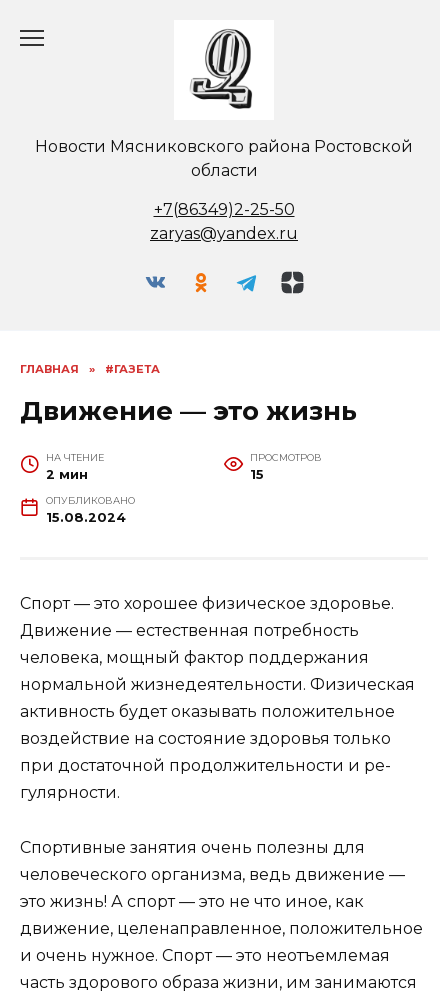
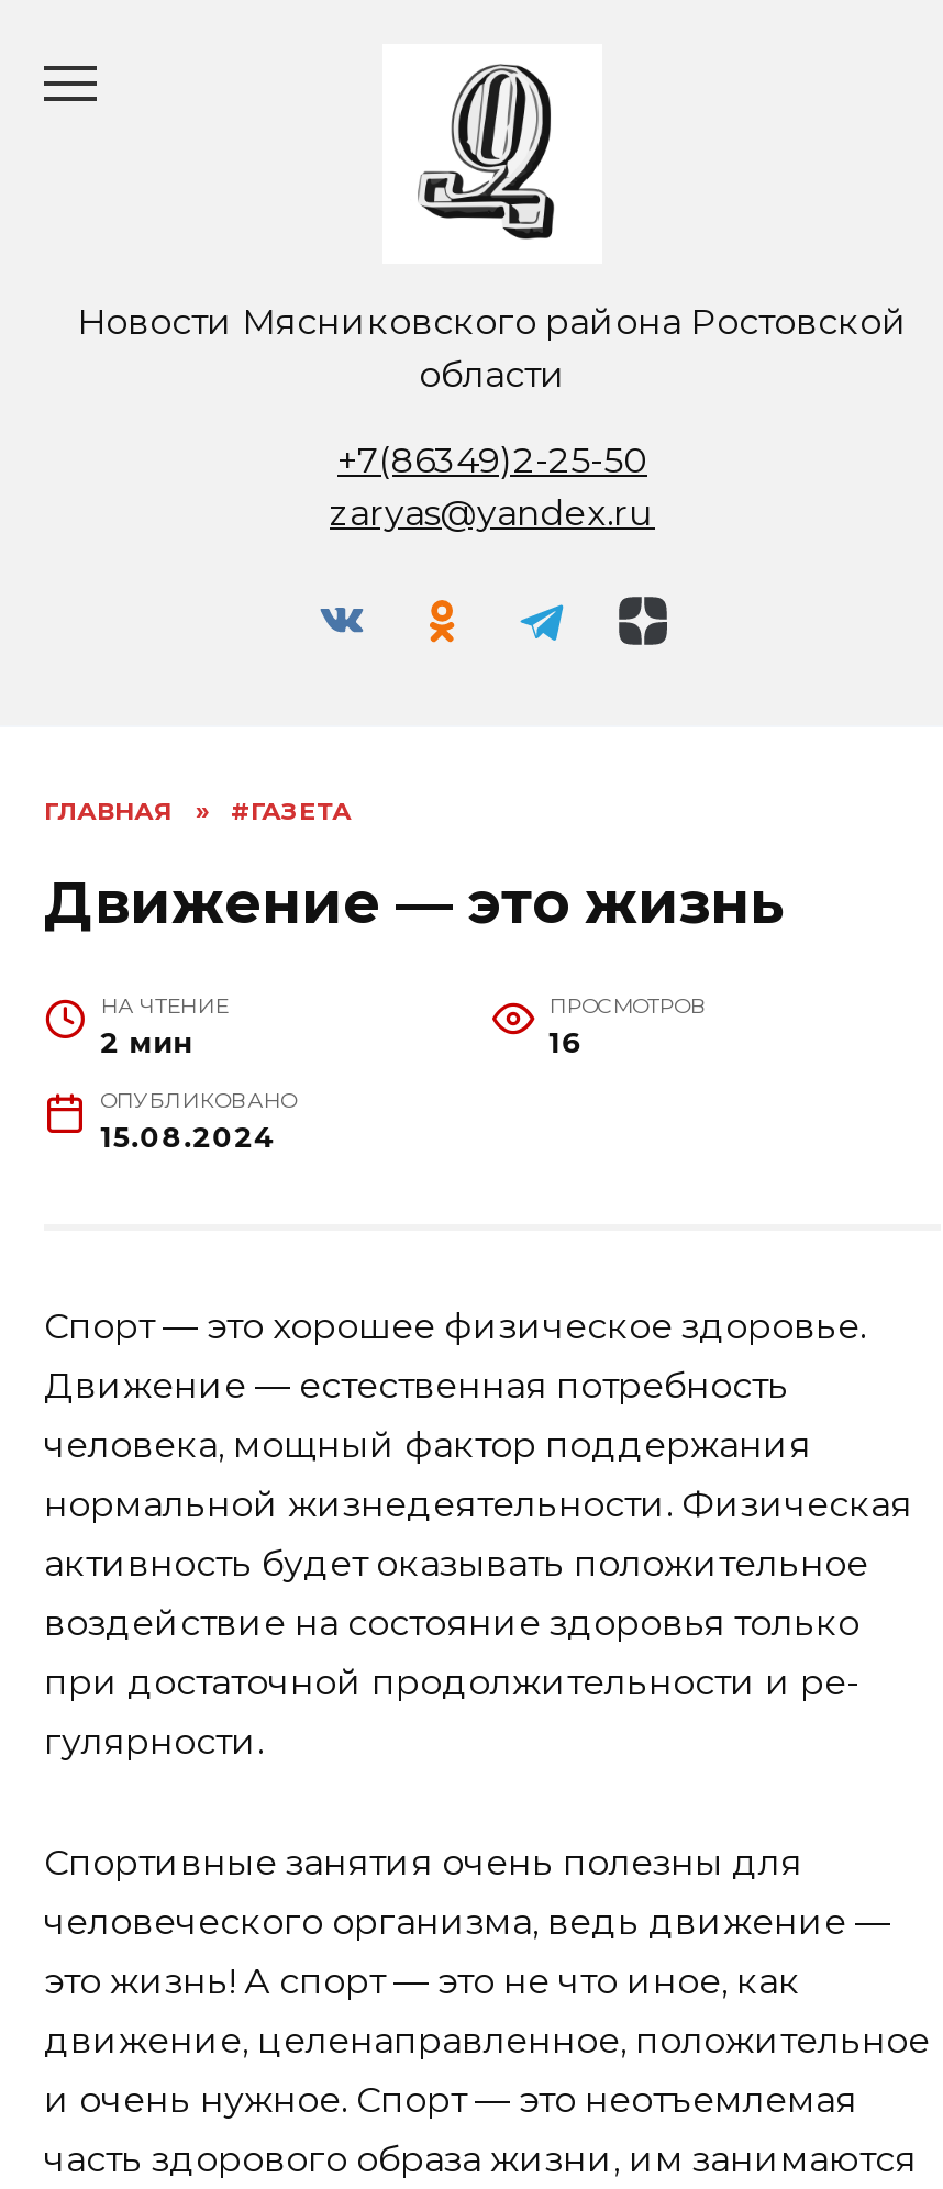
[250,467,264,482] 15 -> [549,1027,582,1060] 16

